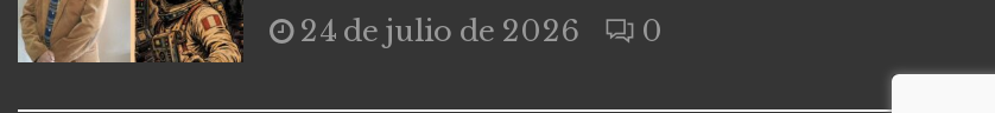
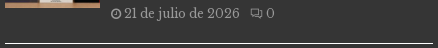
[300,13,664,48] 24 de julio de 2026 0 -> [124,6,275,21] 21 de julio de 2026 0

